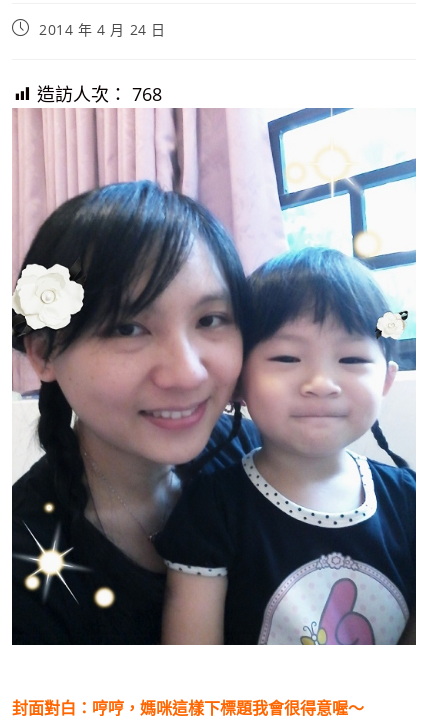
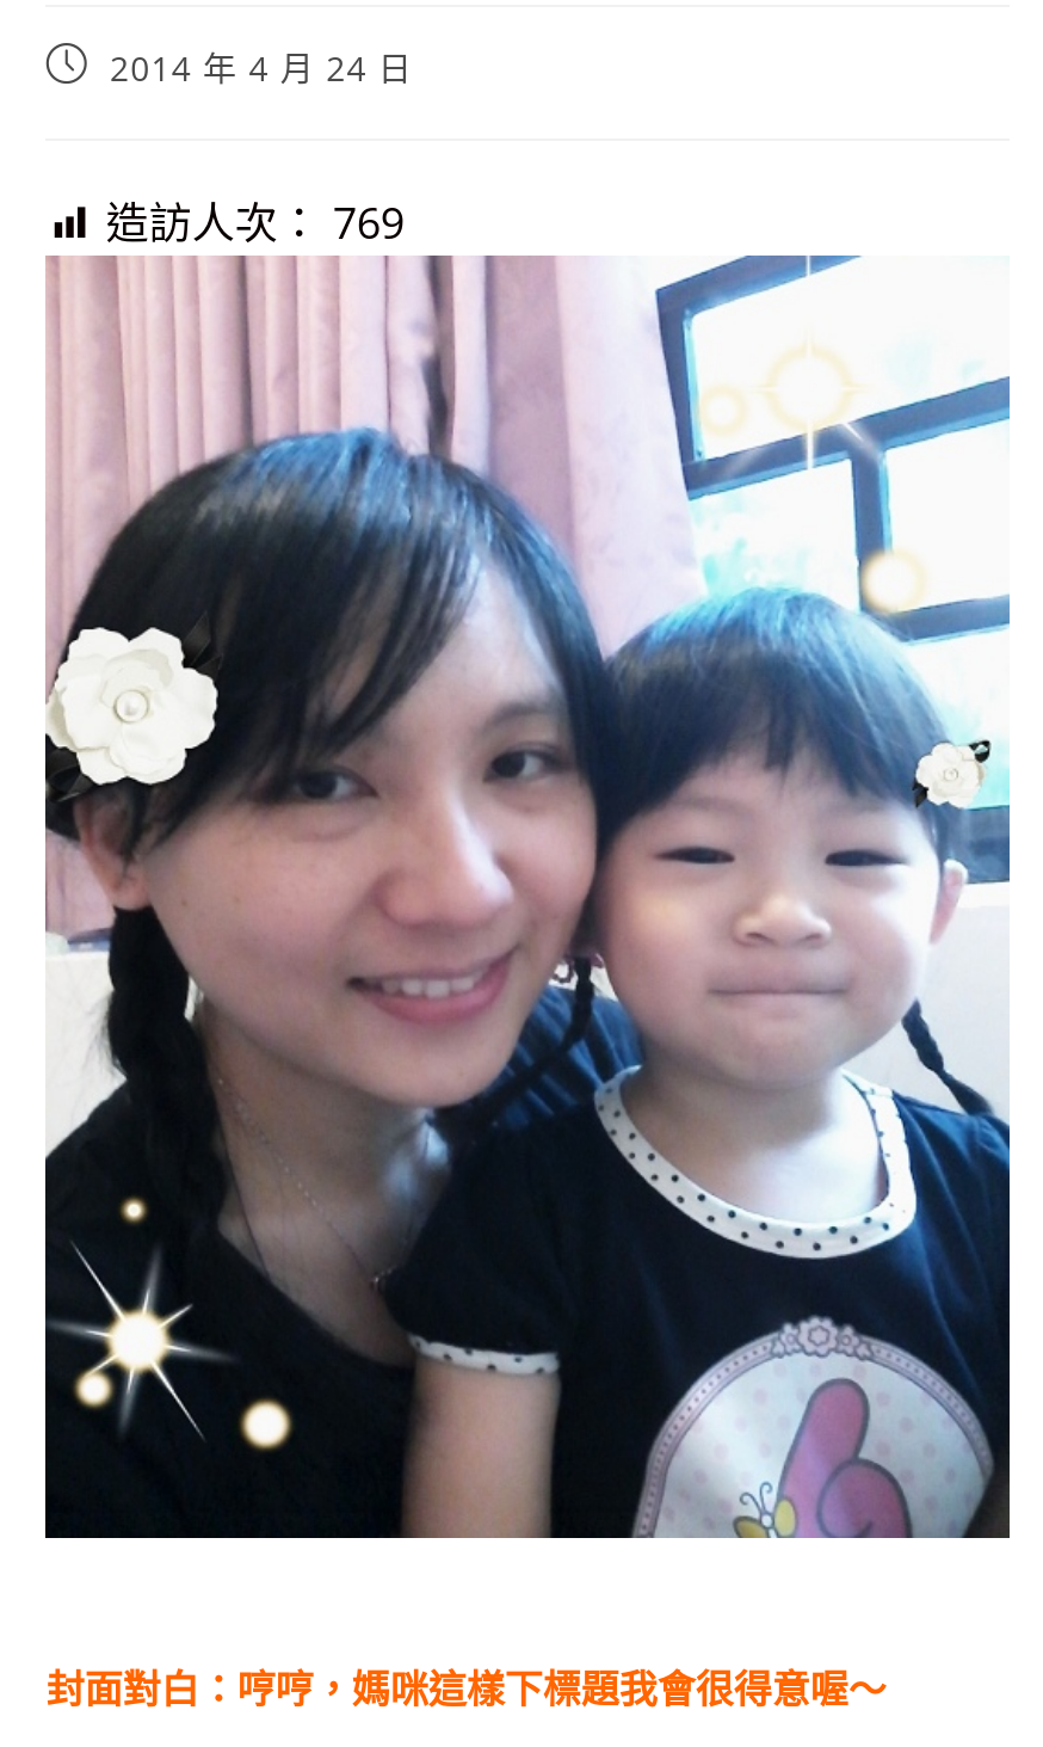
[37,82,162,106] 造訪人次： 768 -> [106,192,404,250] 造訪人次： 769

